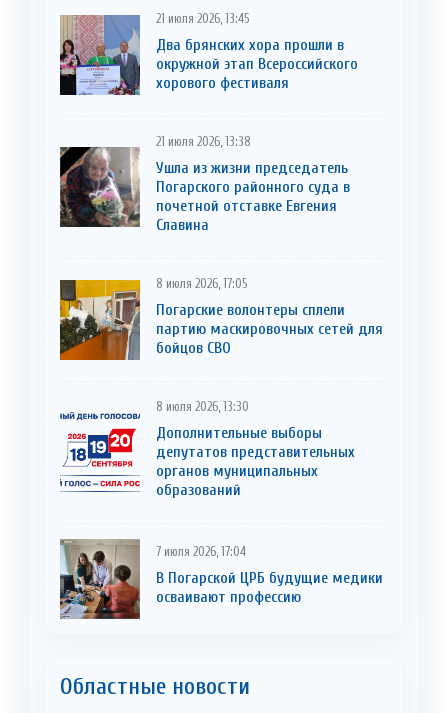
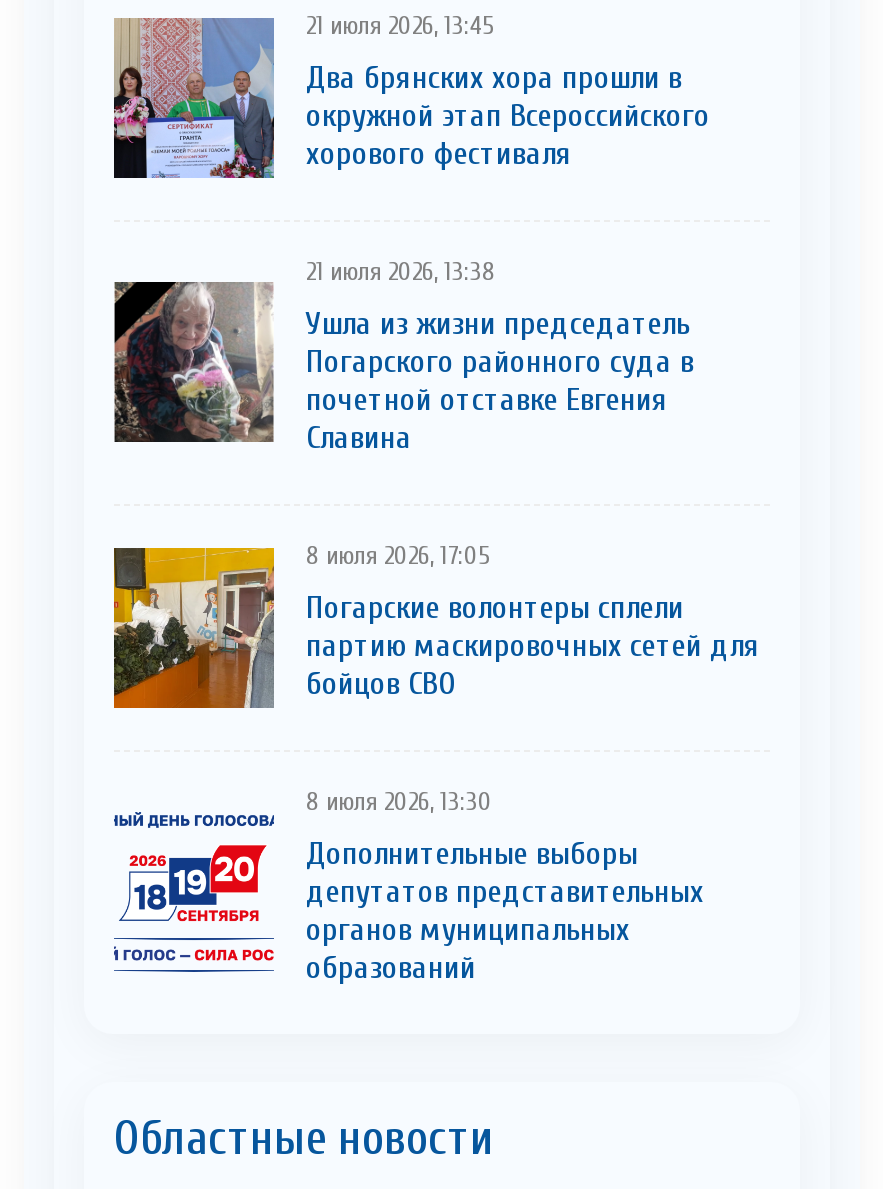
[59,538,383,620] [image] | 7 июля 2026, 17:04 | В Погарской ЦРБ будущие медики | осваивают профессию -> none

